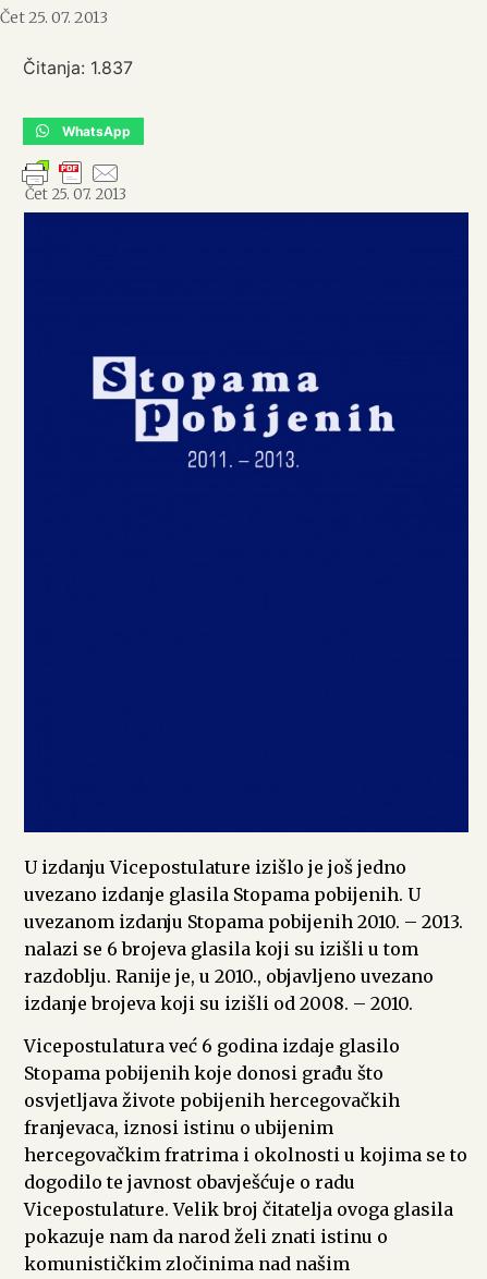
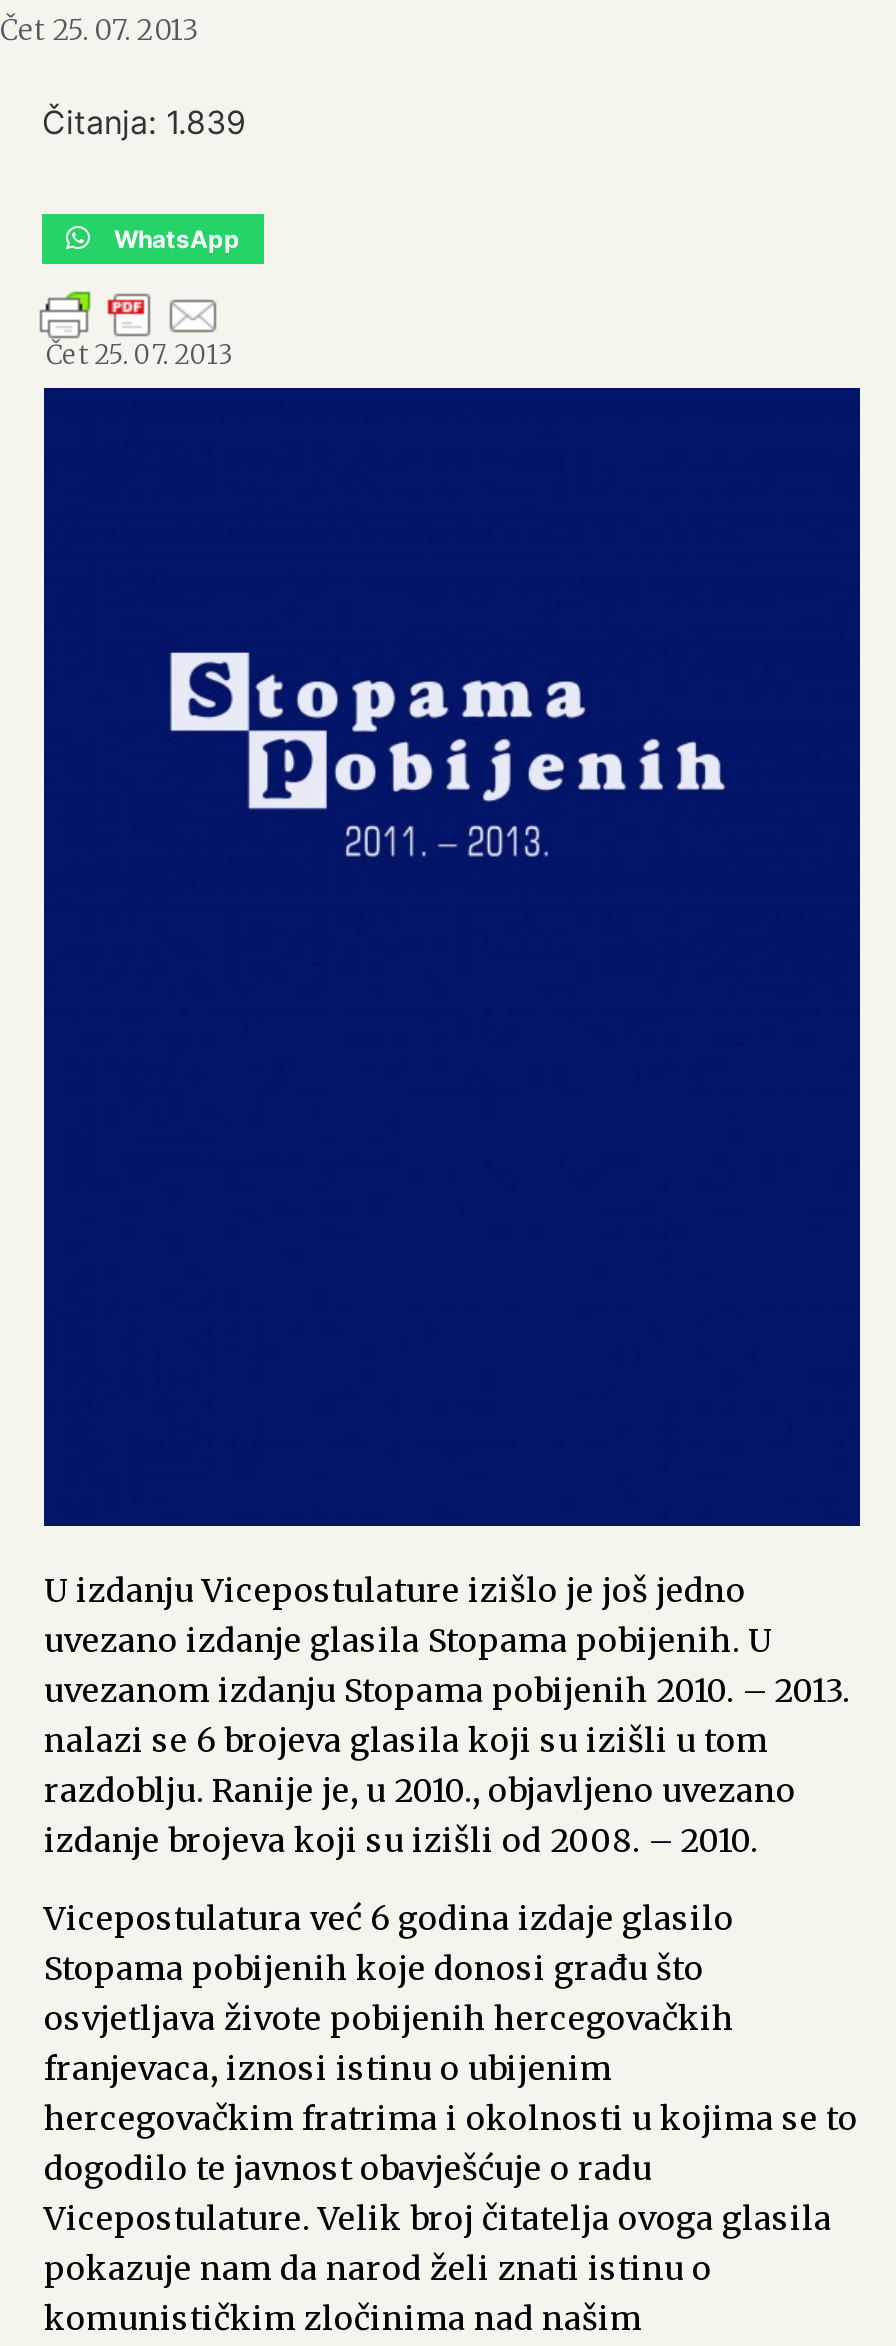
[23,57,133,79] Čitanja: 1.837 -> [42,103,246,143] Čitanja: 1.839

